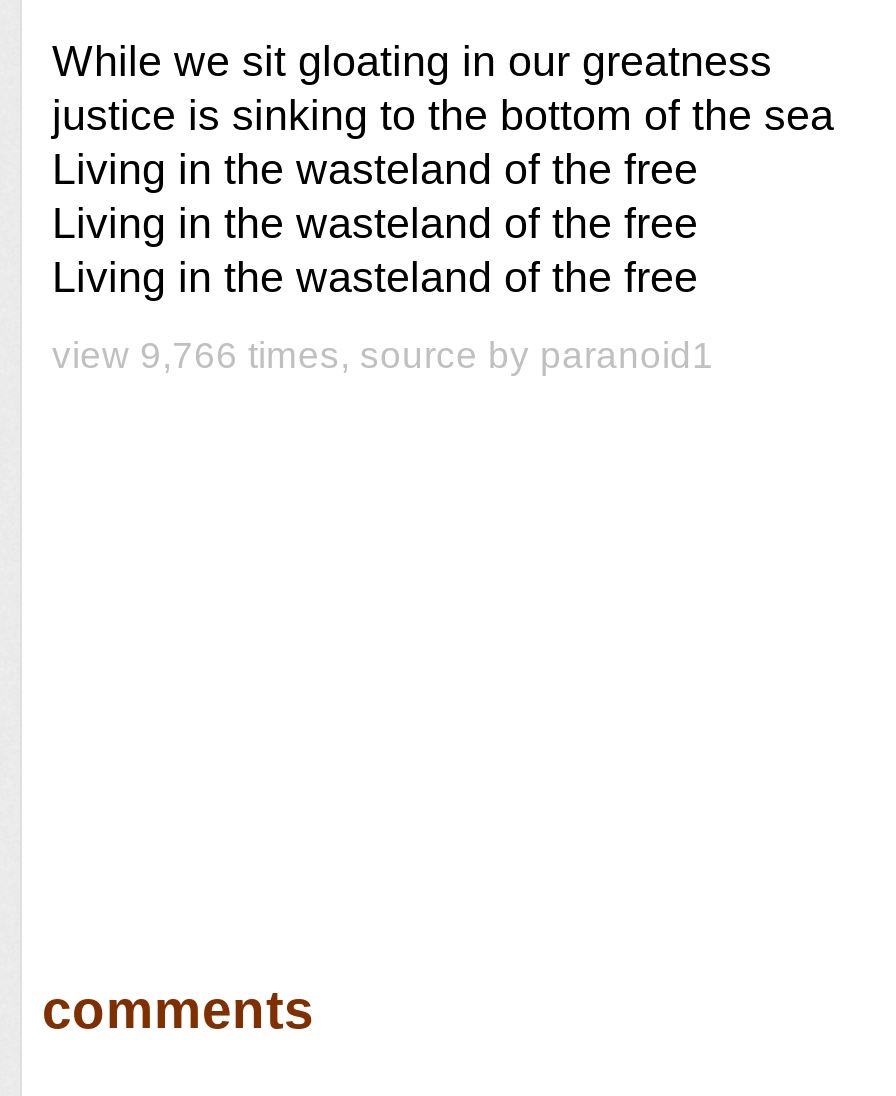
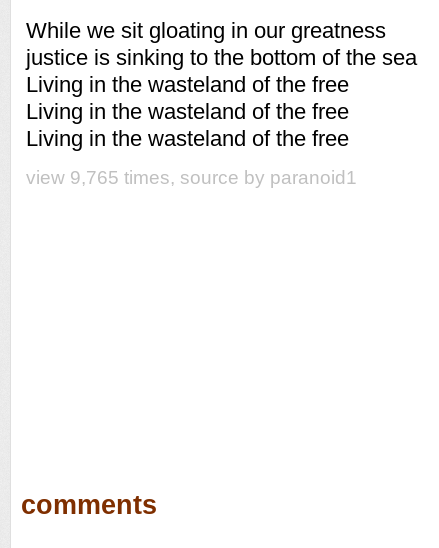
[52,334,714,376] view 9,766 times, source by paranoid1 -> [26,167,357,188] view 9,765 times, source by paranoid1

